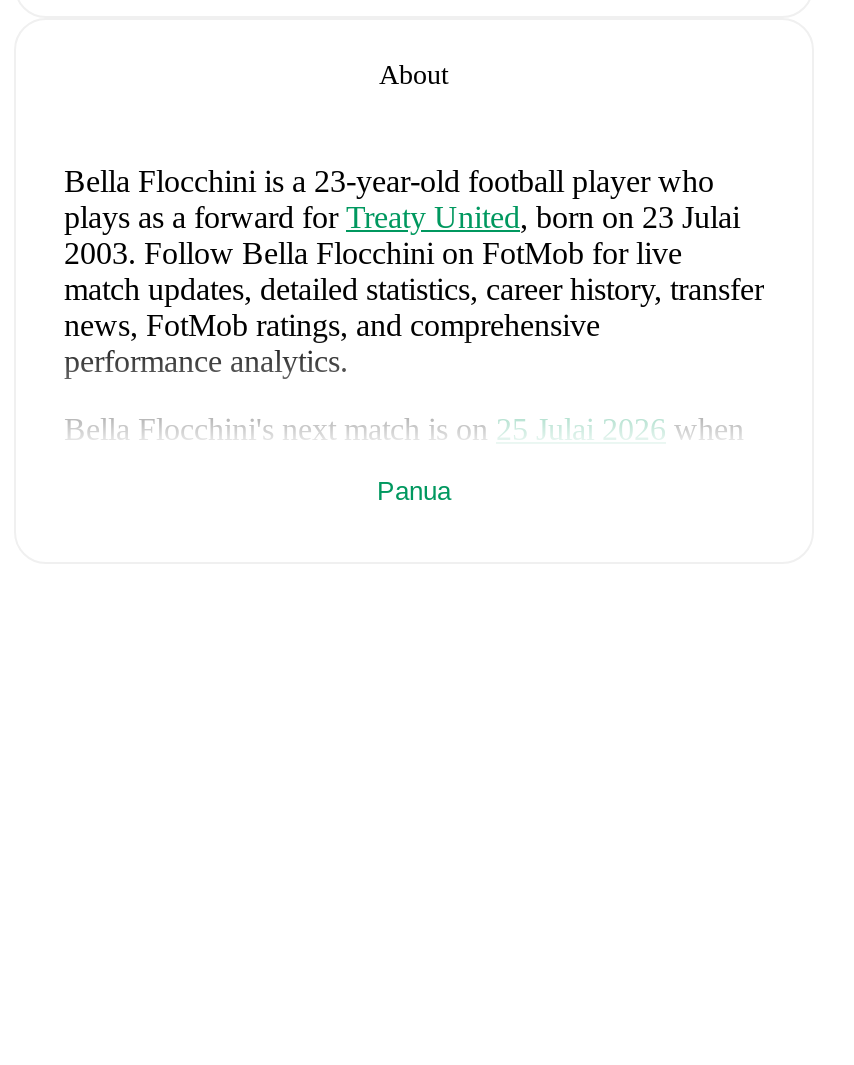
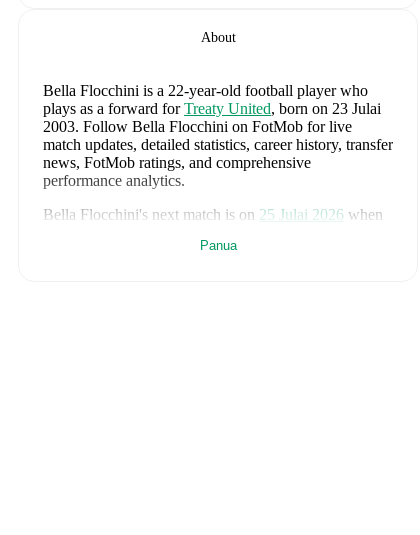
[64,163,714,197] Bella Flocchini is a 23-year-old football player who -> [43,81,368,98] Bella Flocchini is a 22-year-old football player who

